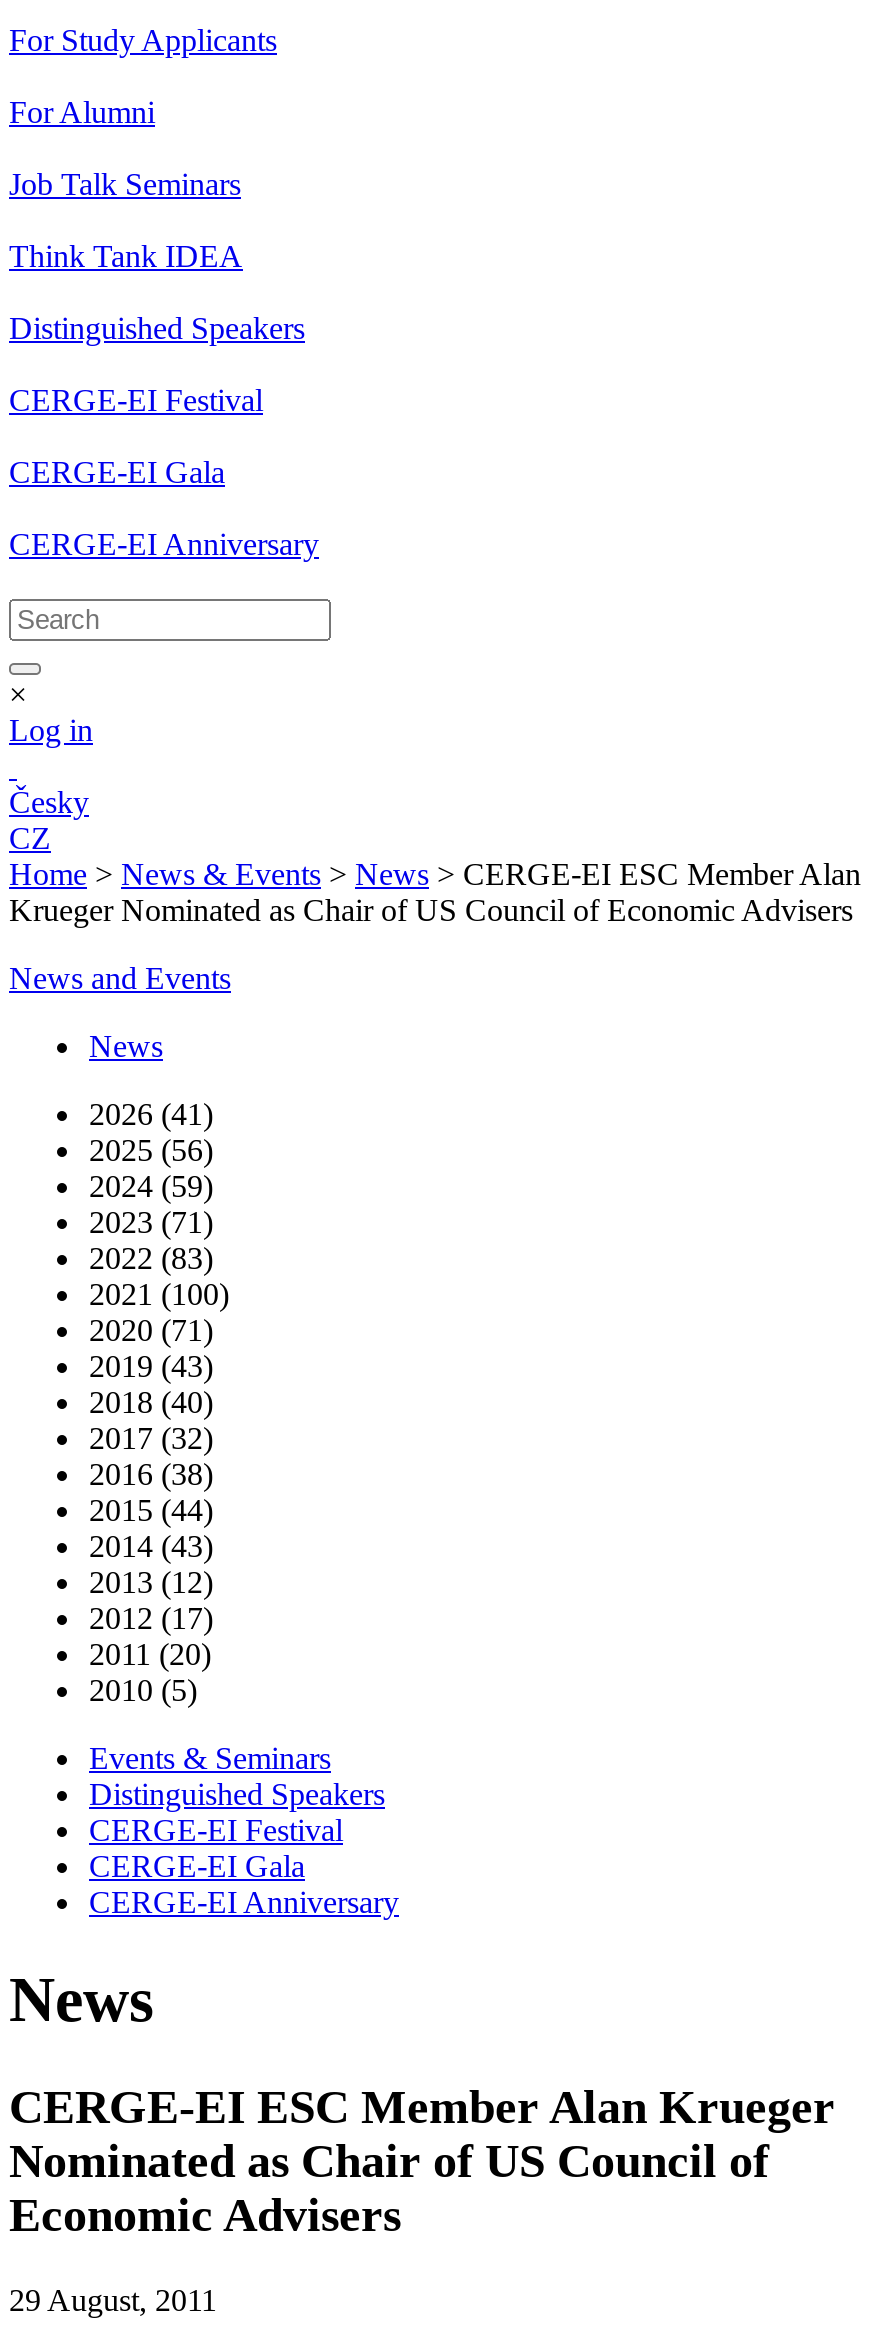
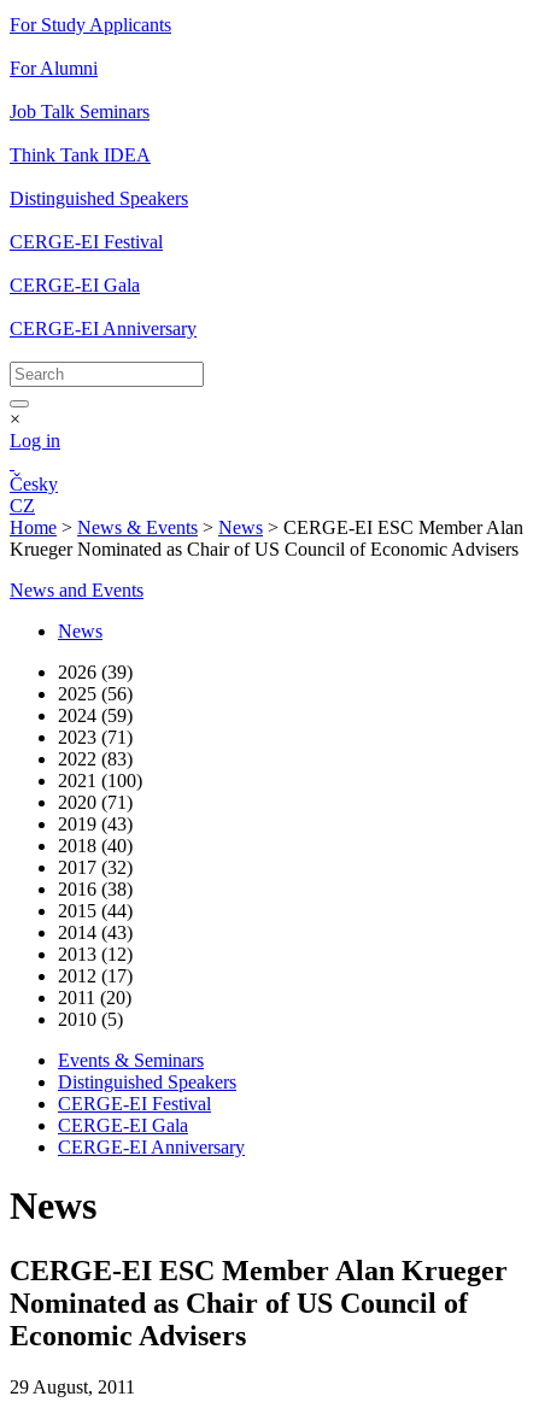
[89,1097,213,1131] 2026 (41) -> [58,662,133,682] 2026 (39)

